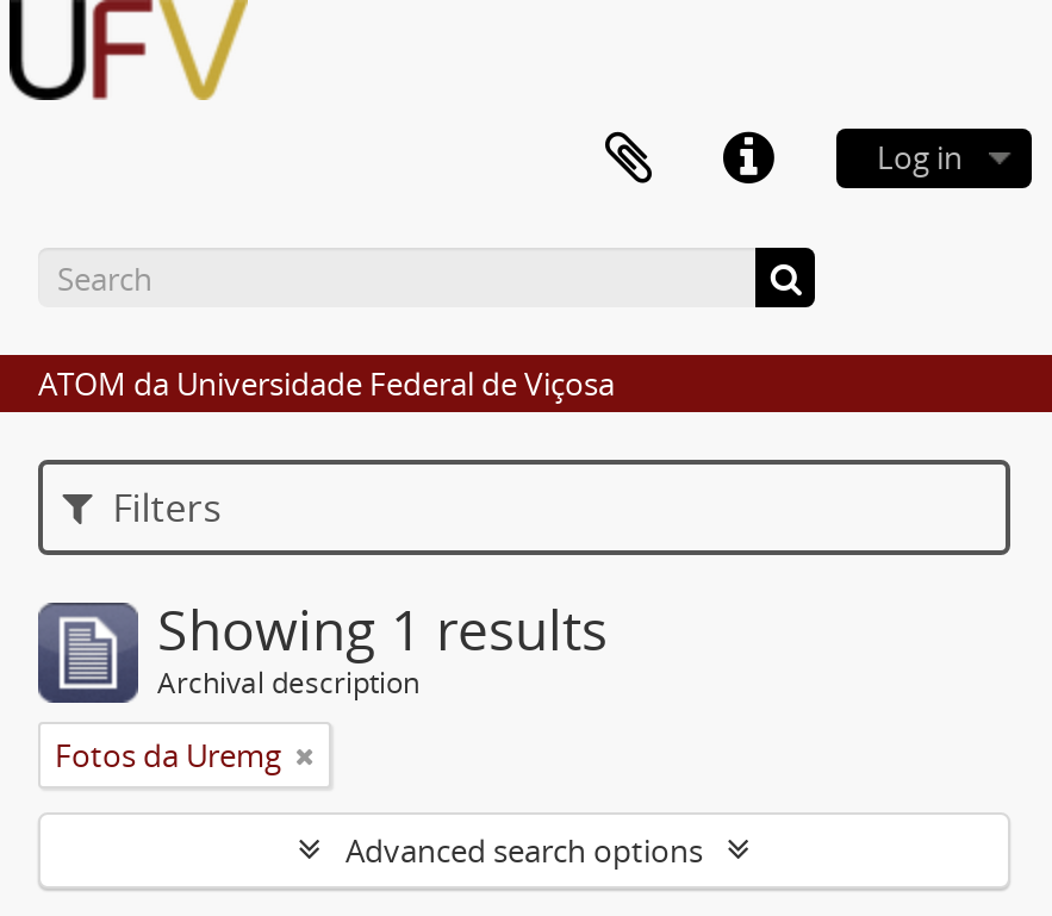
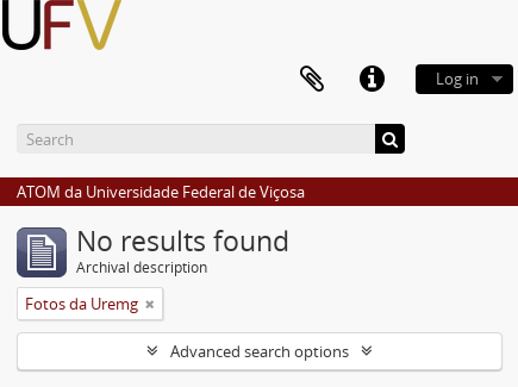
[103,481,608,667] Filters | Showing 1 results -> [76,223,289,260] No results found

